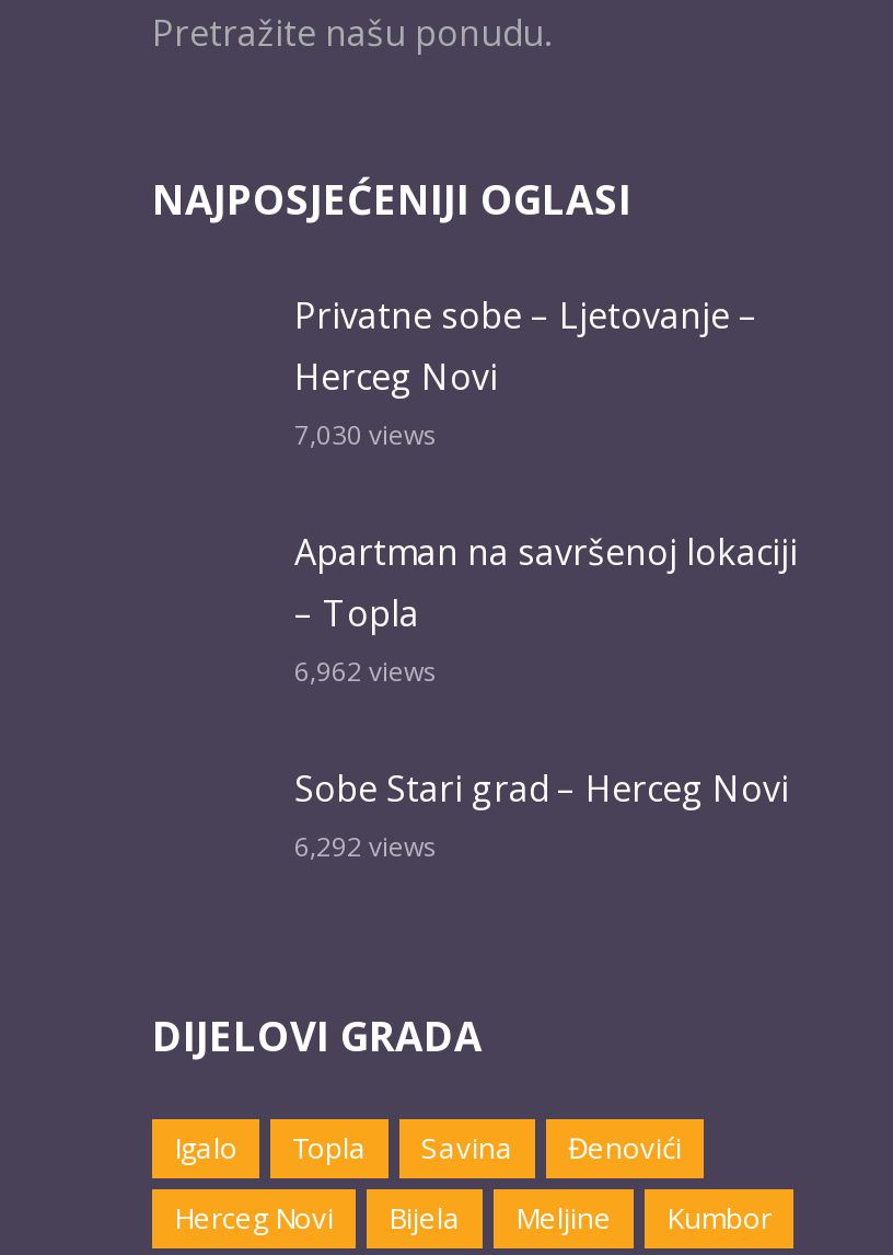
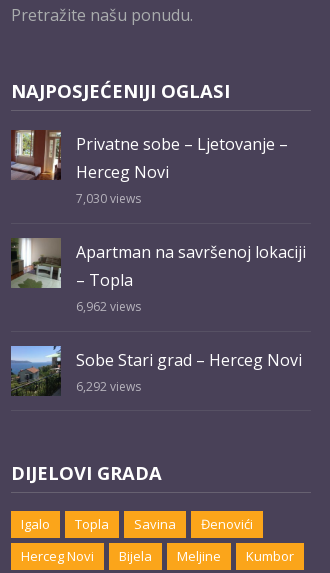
none -> [11,129,62,180] [image]
none -> [11,237,62,289] [image]
none -> [10,345,62,396] [image]

